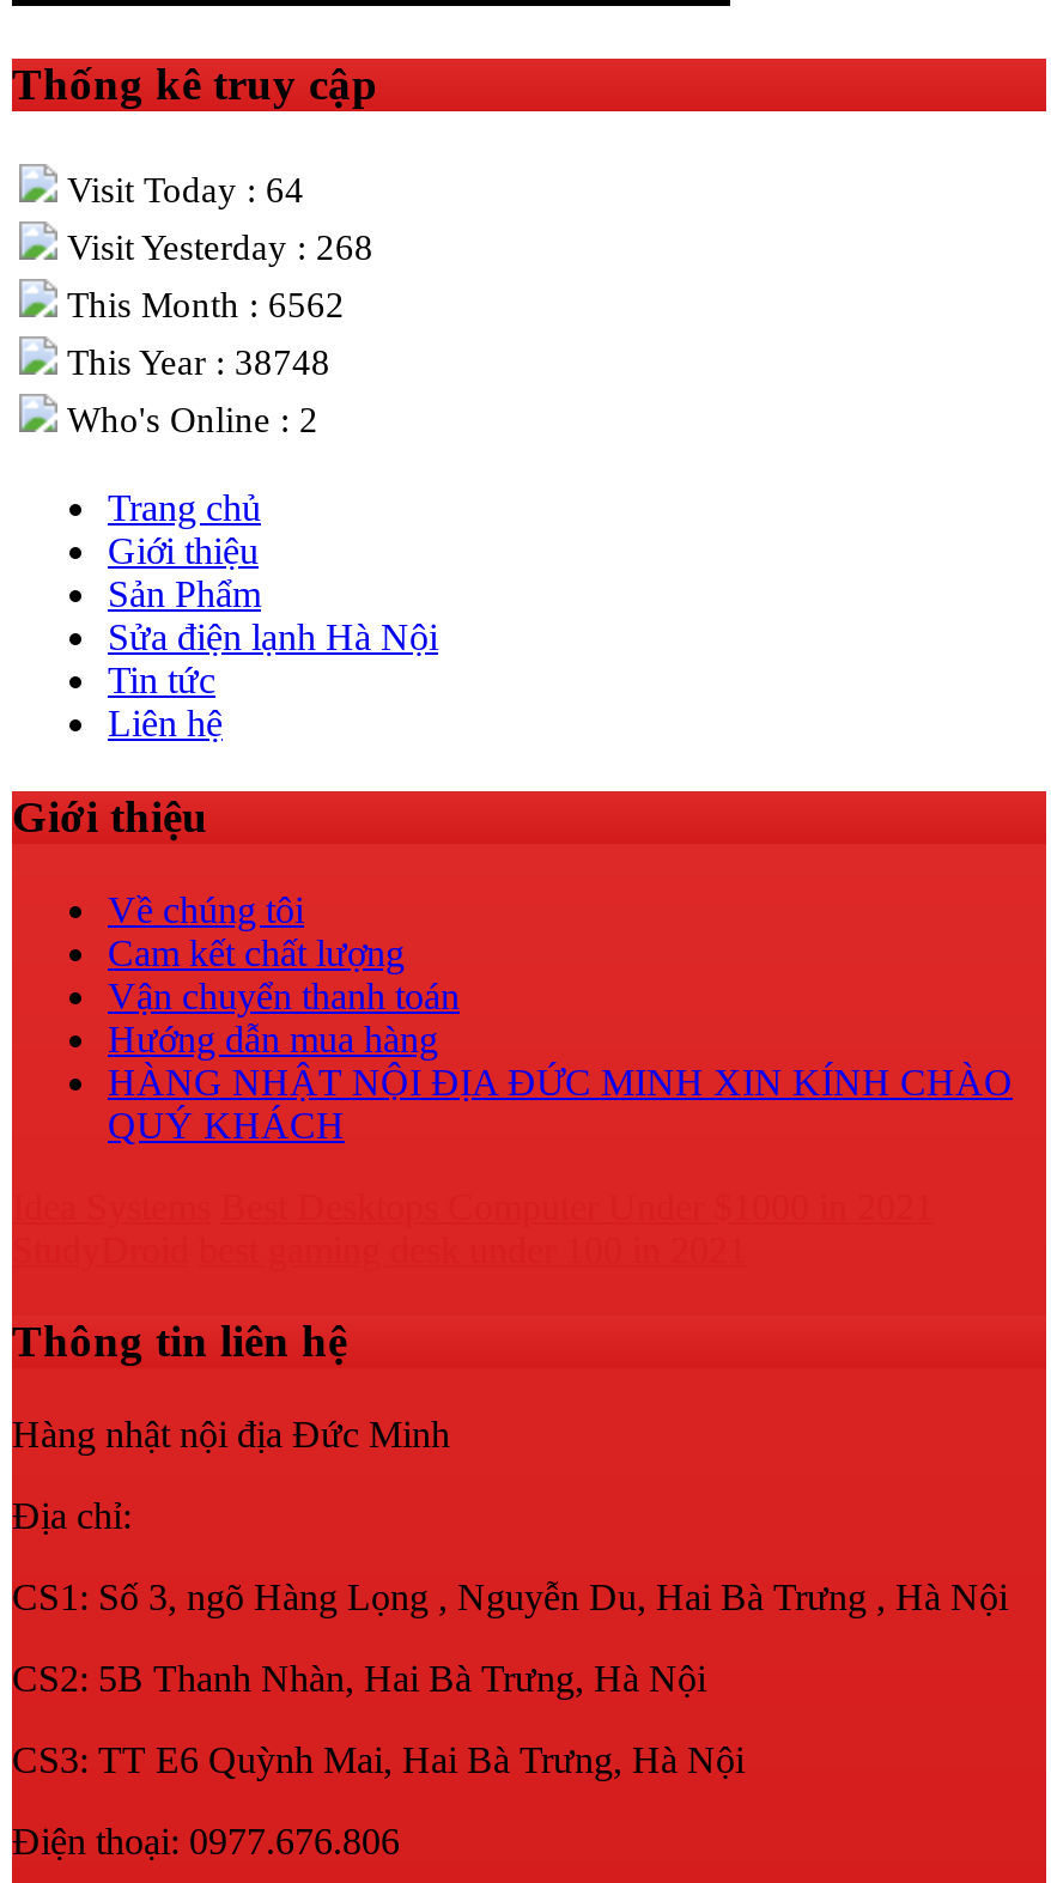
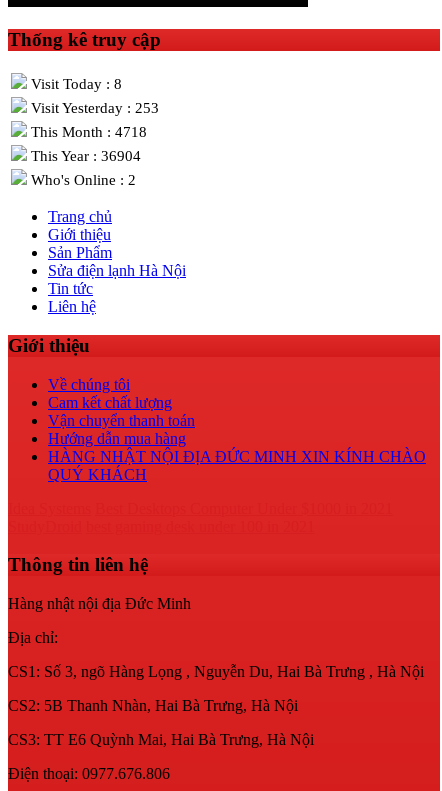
[57,171,304,210] Visit Today : 64 -> [27,76,122,92] Visit Today : 8
[57,229,373,267] Visit Yesterday : 268 -> [27,100,159,116] Visit Yesterday : 253
[57,286,345,325] This Month : 6562 -> [27,124,147,140] This Month : 4718
[57,344,330,382] This Year : 38748 -> [27,148,141,164] This Year : 36904

